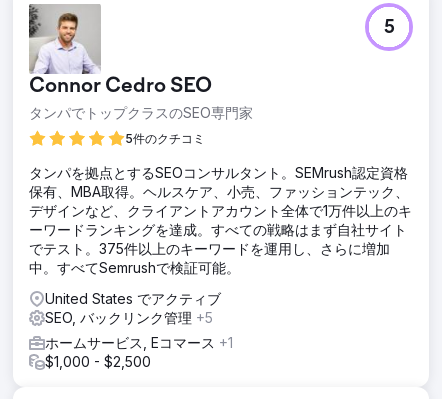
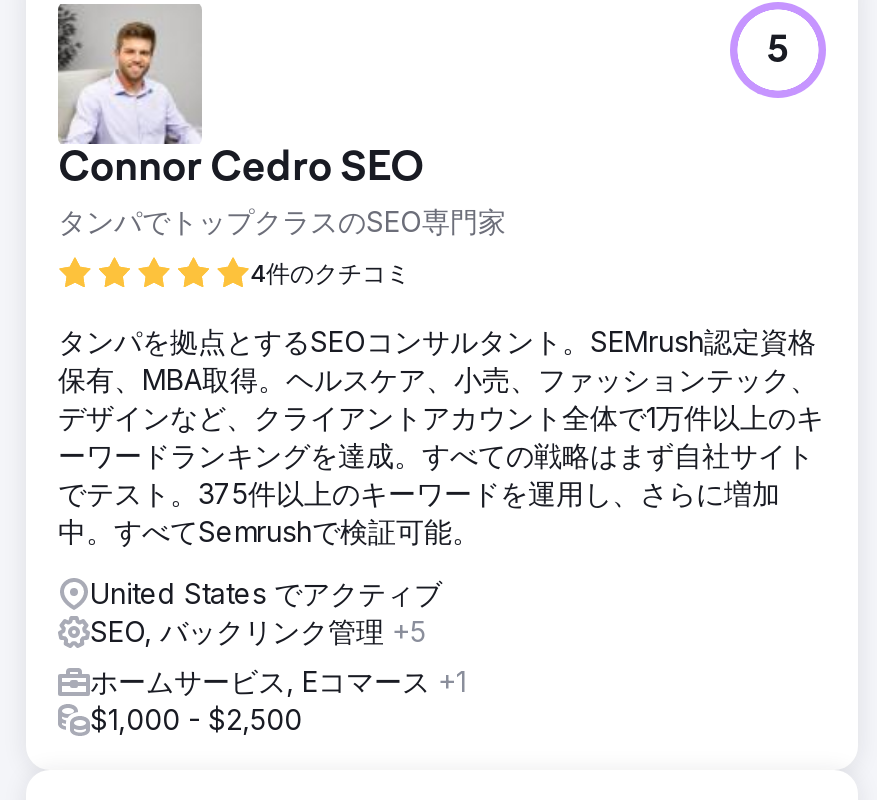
[125,131,205,146] 5件のクチコミ -> [250,258,410,288] 4件のクチコミ

